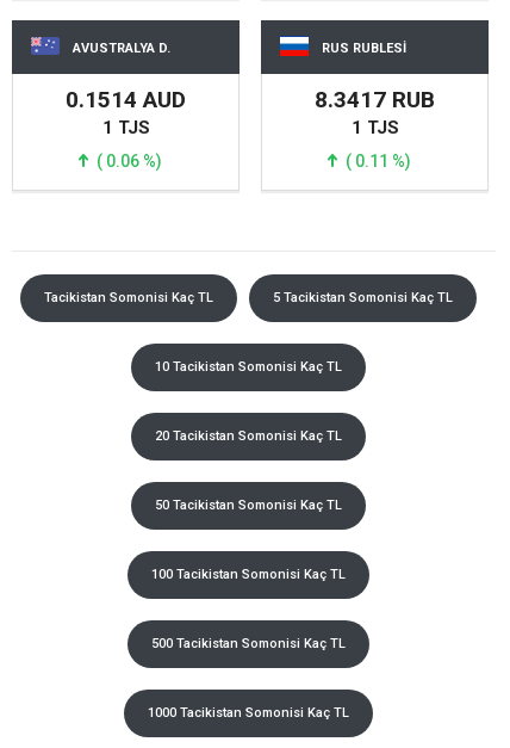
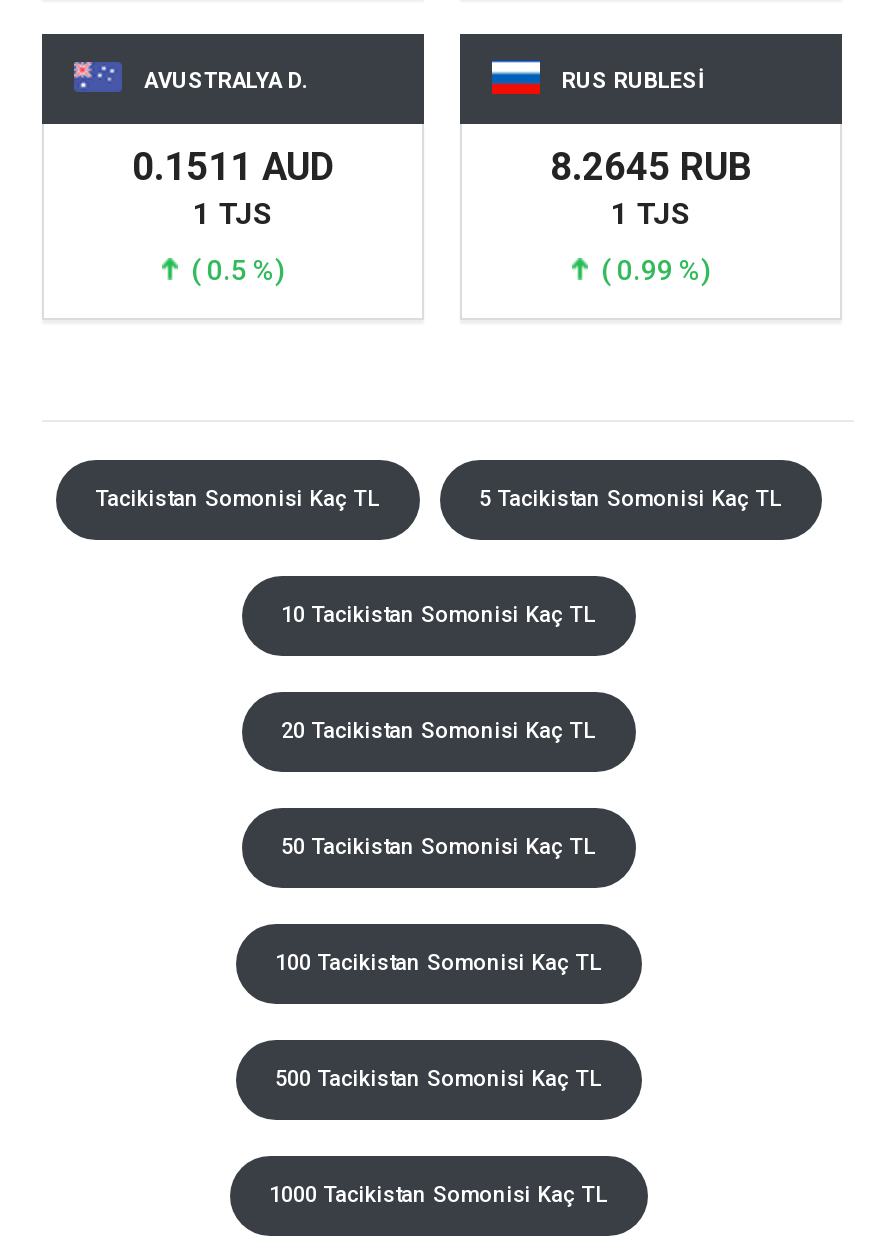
[66,86,186,113] 0.1514 AUD -> [132,144,334,190] 0.1511 AUD
[315,86,435,113] 8.3417 RUB -> [550,144,752,190] 8.2645 RUB
[96,152,161,171] ( 0.06 %) -> [191,254,285,286] ( 0.5 %)
[345,152,411,171] ( 0.11 %) -> [601,254,711,286] ( 0.99 %)

